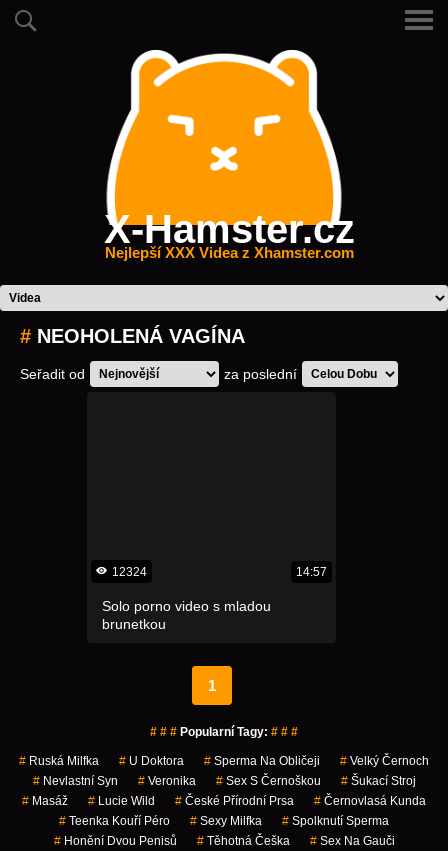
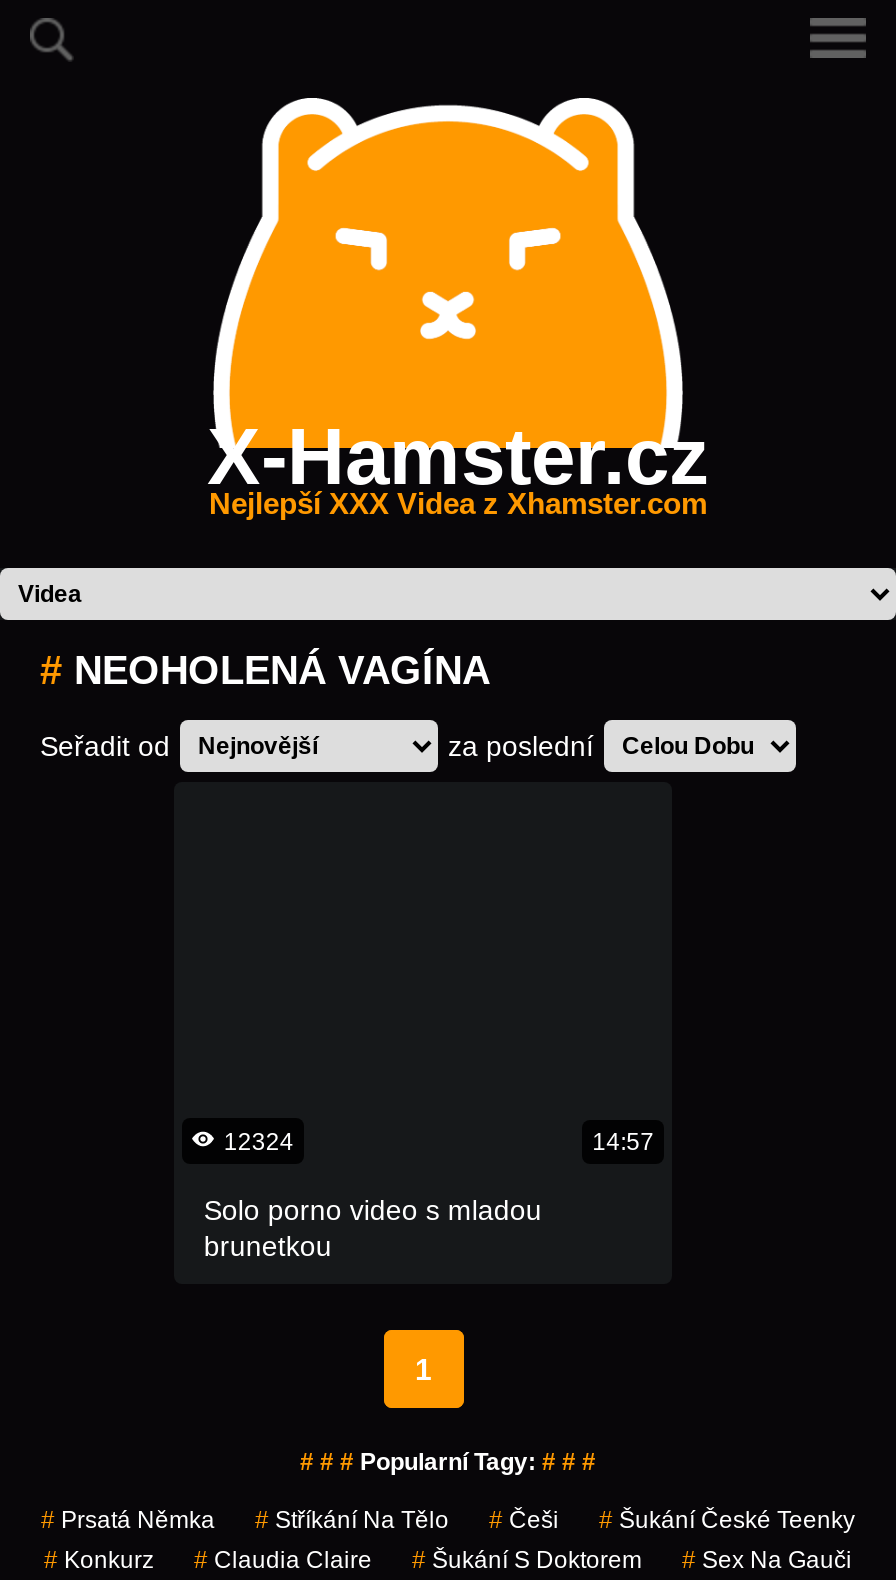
[19,754,429,848] #Ruská Milfka | #U Doktora | #Sperma Na Obličeji | #Velký Černoch | #Nevlastní Syn | #Veronika | #Sex S Černoškou | #Šukací Stroj | #Masáž | #Lucie Wild | #České Přírodní Prsa | #Černovlasá Kunda | #Teenka Kouří Péro | #Sexy Milfka | #Spolknutí Sperma | #Honění Dvou Penisů | #Těhotná Češka -> [41,1506,855,1574] #Prsatá Němka | #Stříkání Na Tělo | #Češi | #Šukání České Teenky | #Konkurz | #Claudia Claire | #Šukání S Doktorem

